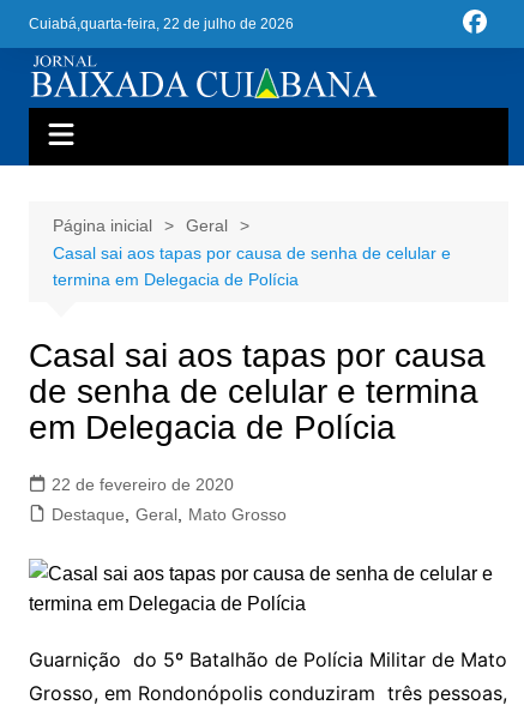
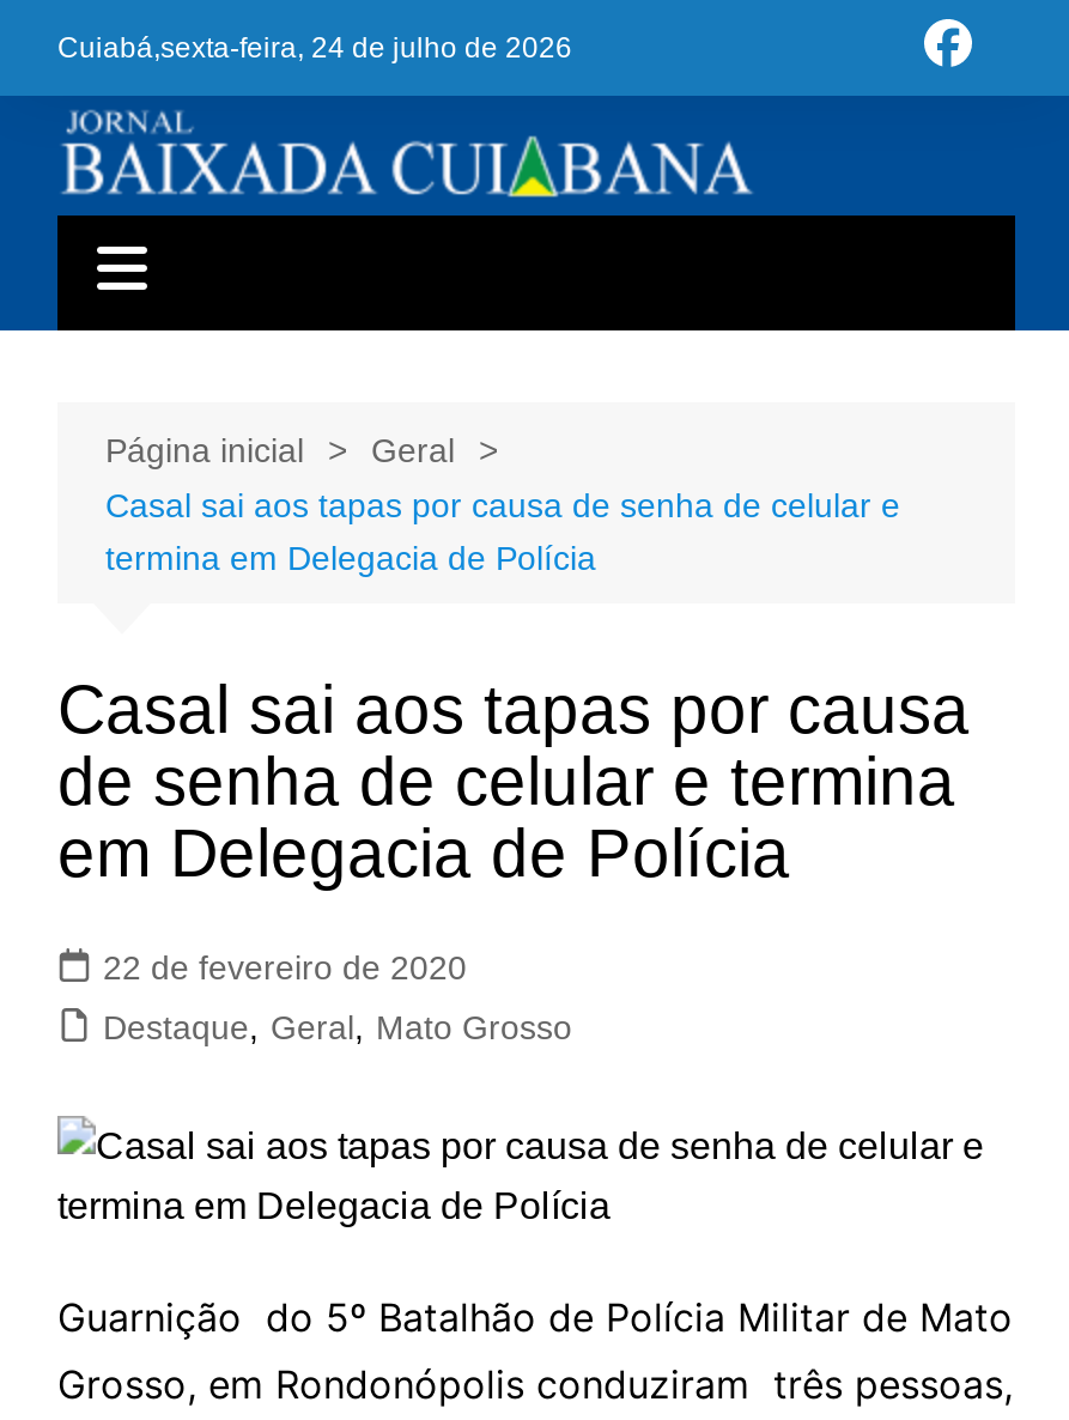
[29,15,294,32] Cuiabá,quarta-feira, 22 de julho de 2026 -> [57,30,572,63] Cuiabá,sexta-feira, 24 de julho de 2026

